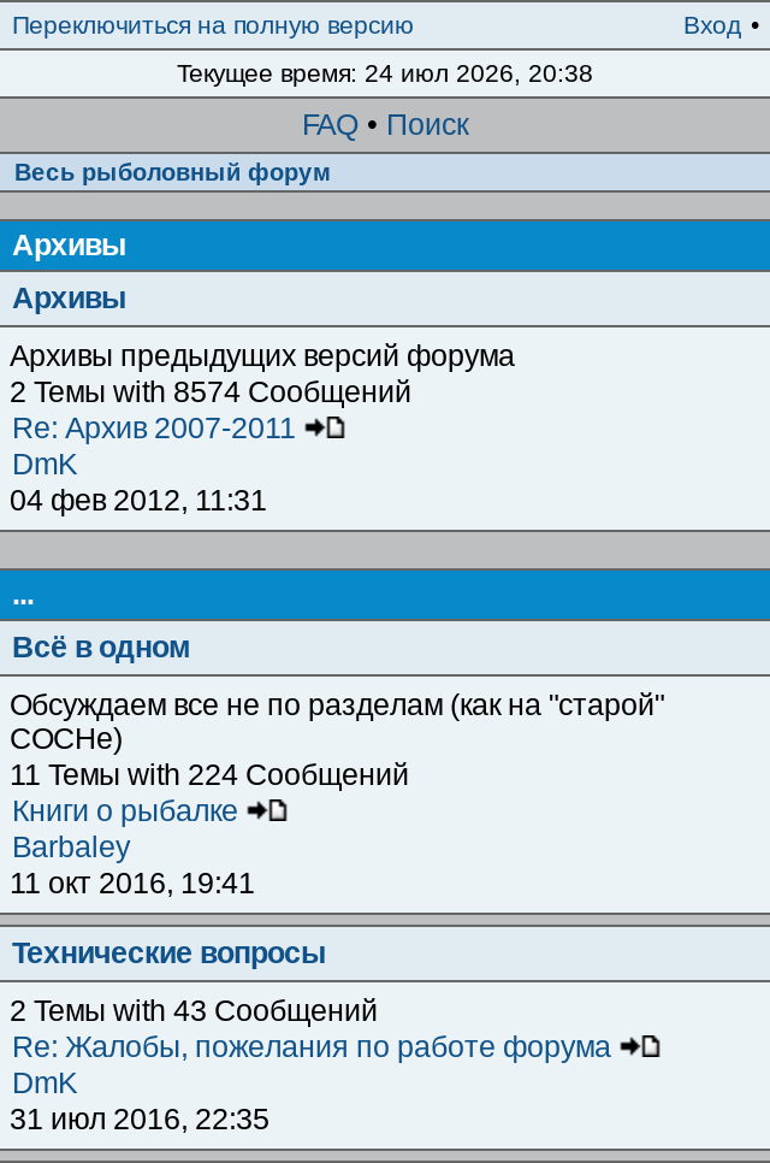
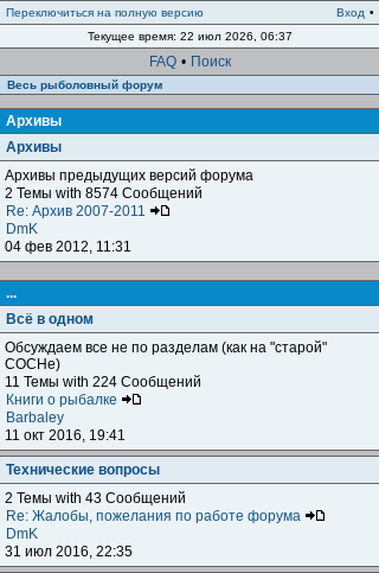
[177,60,593,87] Текущее время: 24 июл 2026, 20:38 -> [87,30,292,43] Текущее время: 22 июл 2026, 06:37

